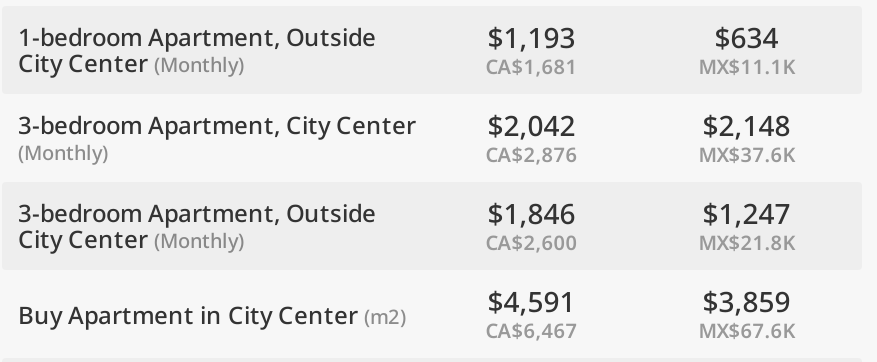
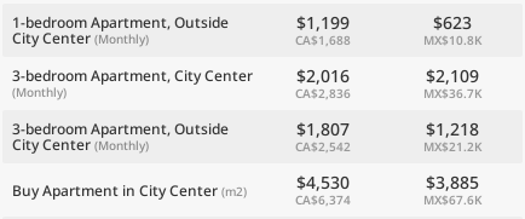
[486,18,578,80] $1,193 | CA$1,681 -> [295,11,351,49] $1,199 | CA$1,688
[698,18,794,80] $634 | MX$11.1K -> [424,11,482,49] $623 | MX$10.8K
[486,106,578,168] $2,042 | CA$2,876 -> [295,64,351,102] $2,016 | CA$2,836
[698,106,794,168] $2,148 | MX$37.6K -> [424,64,482,102] $2,109 | MX$36.7K
[486,194,578,256] $1,846 | CA$2,600 -> [295,118,351,155] $1,807 | CA$2,542
[698,194,794,256] $1,247 | MX$21.8K -> [424,118,482,155] $1,218 | MX$21.2K
[486,282,578,344] $4,591 | CA$6,467 -> [295,171,351,208] $4,530 | CA$6,374
[702,282,790,320] $3,859 -> [426,171,479,194] $3,885

